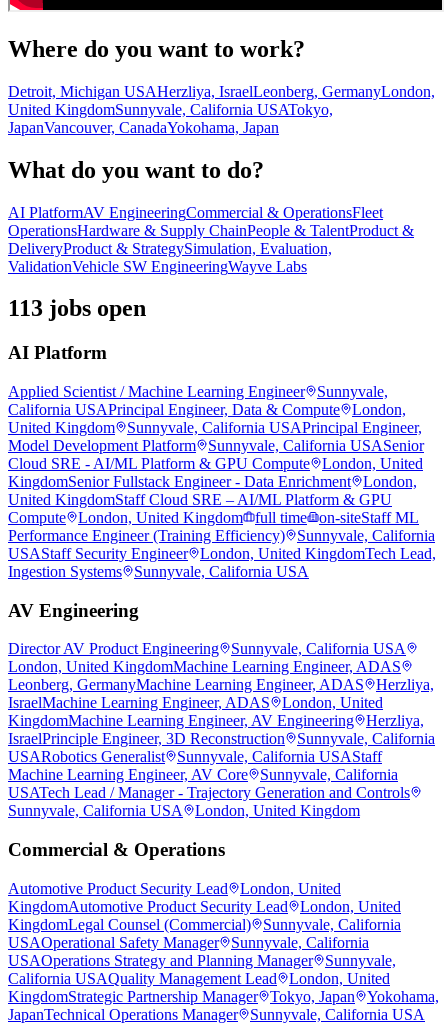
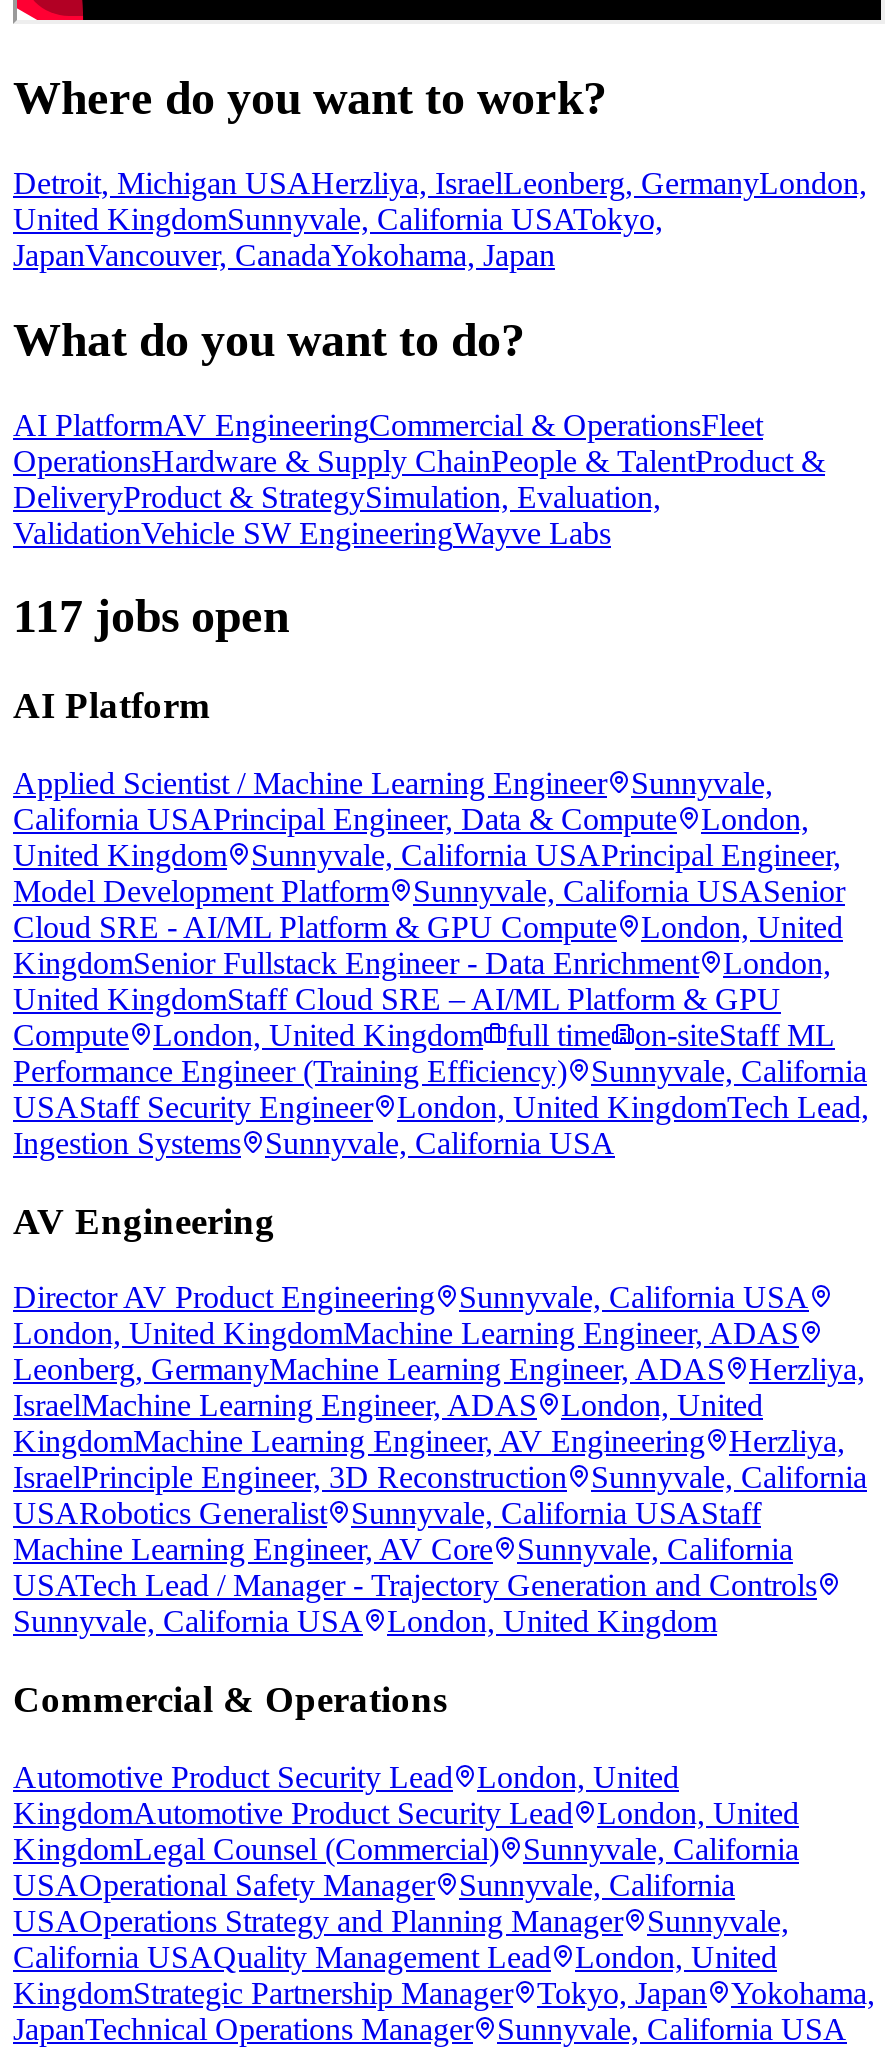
[8,295,146,321] 113 jobs open -> [13,591,289,643] 117 jobs open

